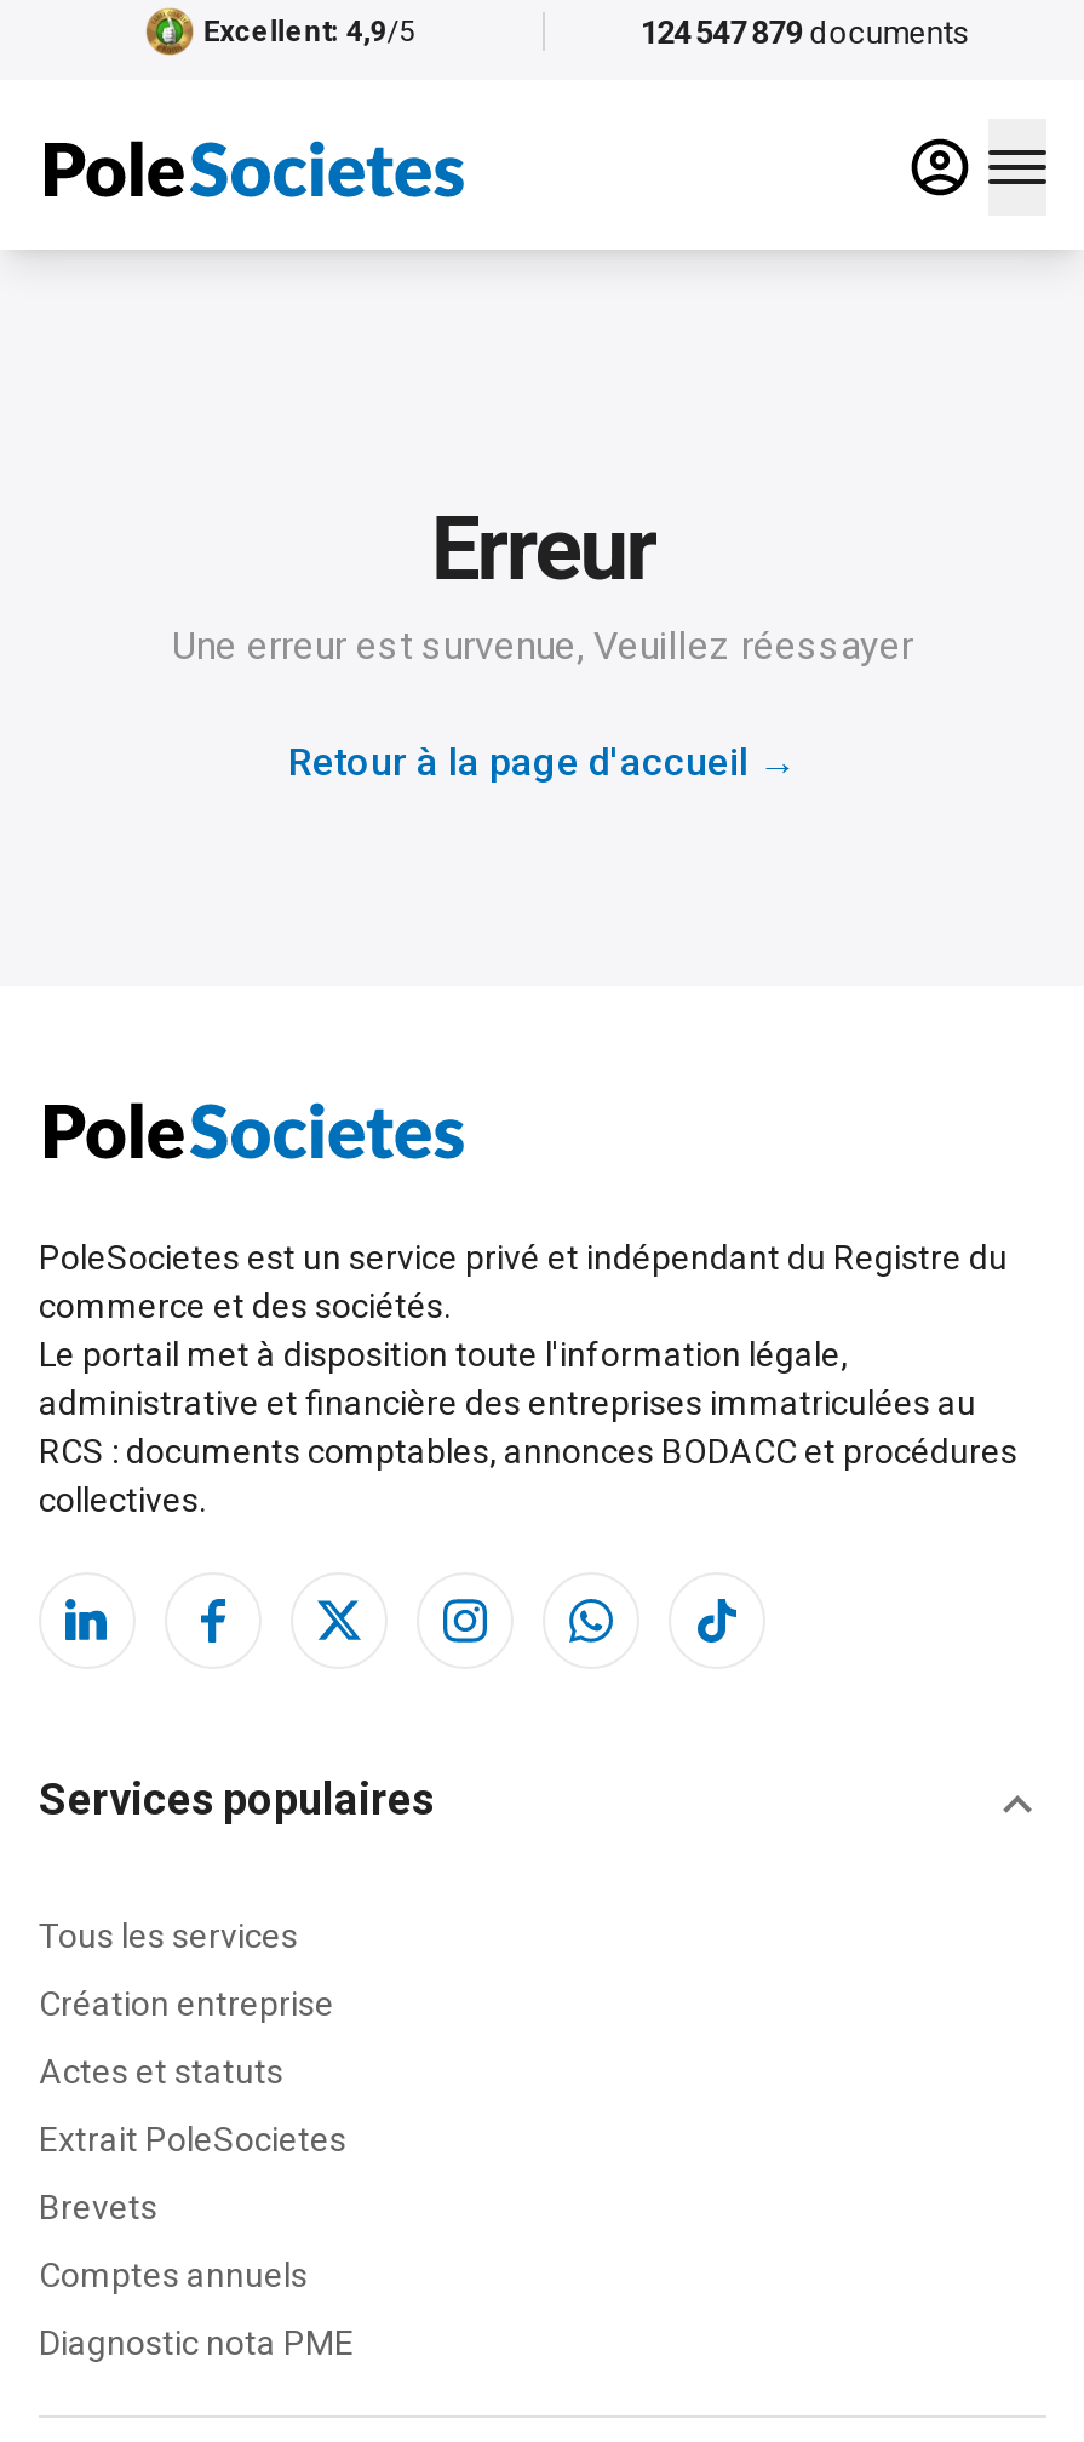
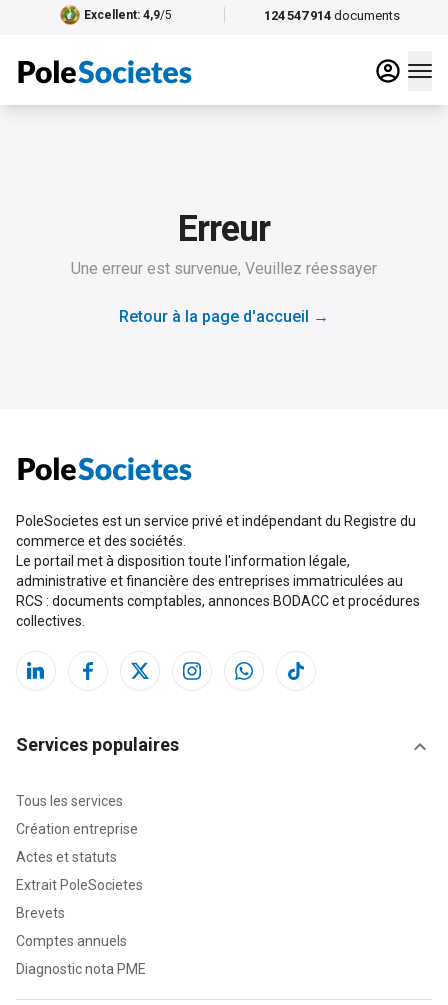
[640,13,969,50] 124 547 879 documents -> [264,7,400,22] 124 547 914 documents

